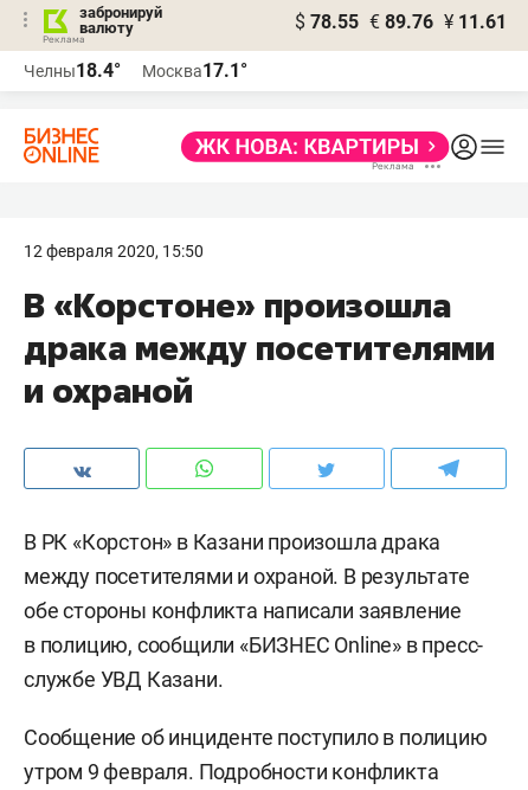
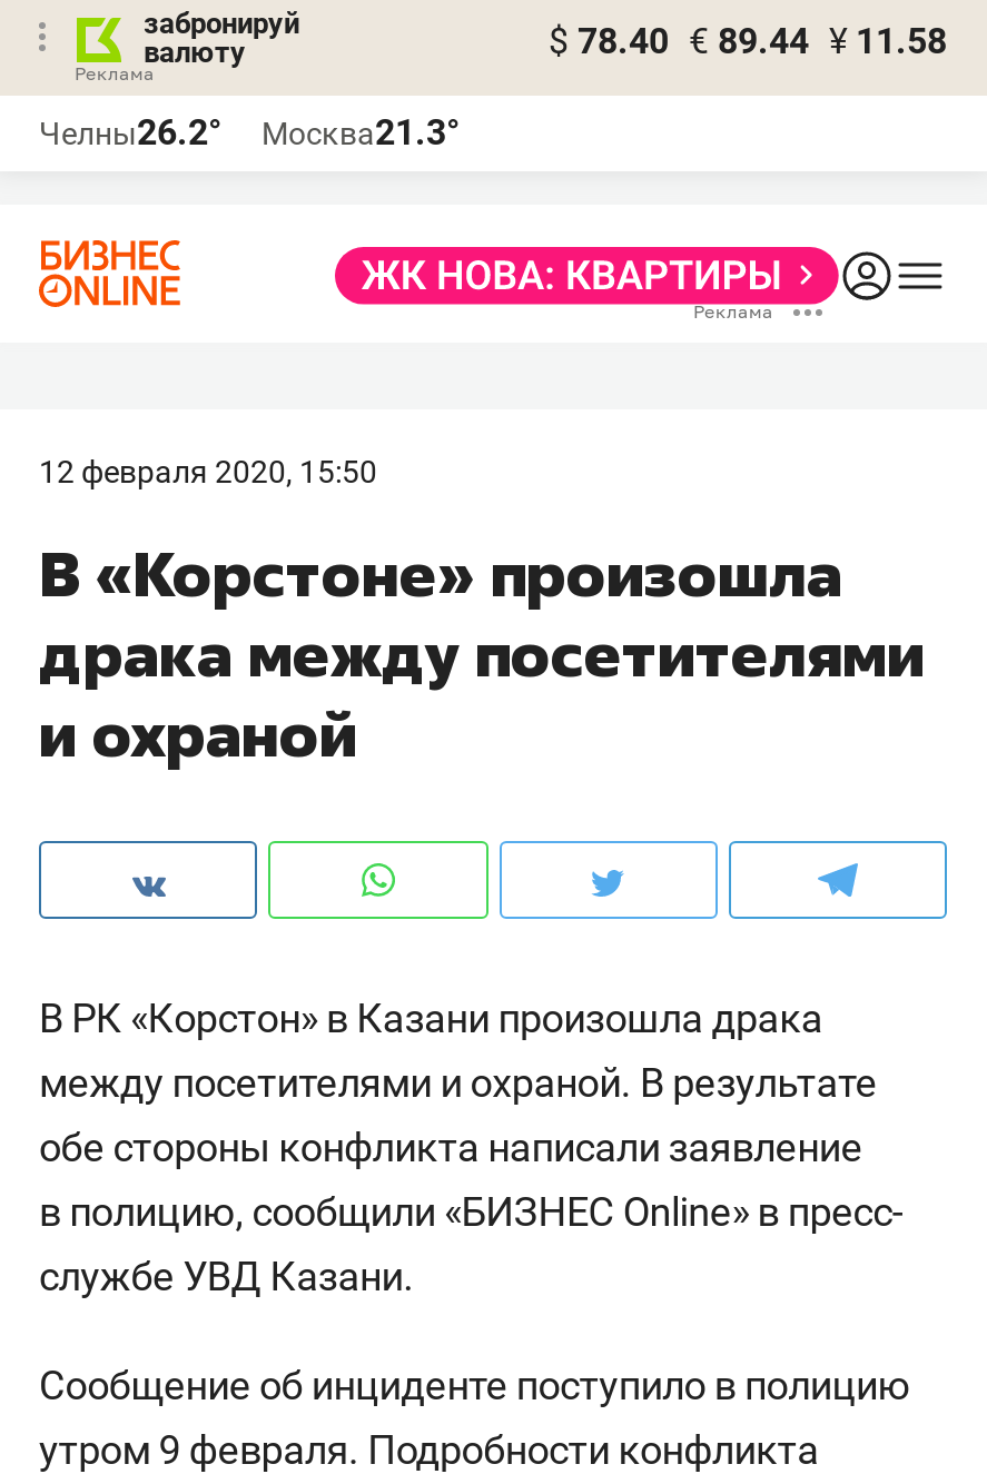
[295,11,507,33] $ 78.55 € 89.76 ¥ 11.61 -> [549,20,947,62] $ 78.40 € 89.44 ¥ 11.58
[24,59,121,82] Челны18.4° -> [39,111,221,154] Челны26.2°
[142,59,247,82] Москва17.1° -> [261,111,460,154] Москва21.3°

